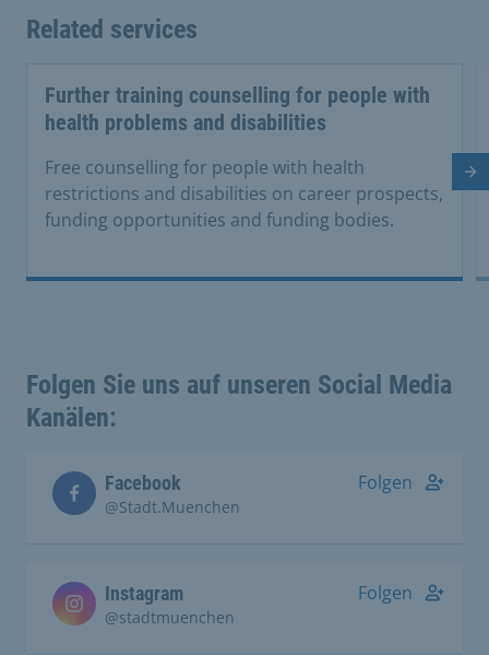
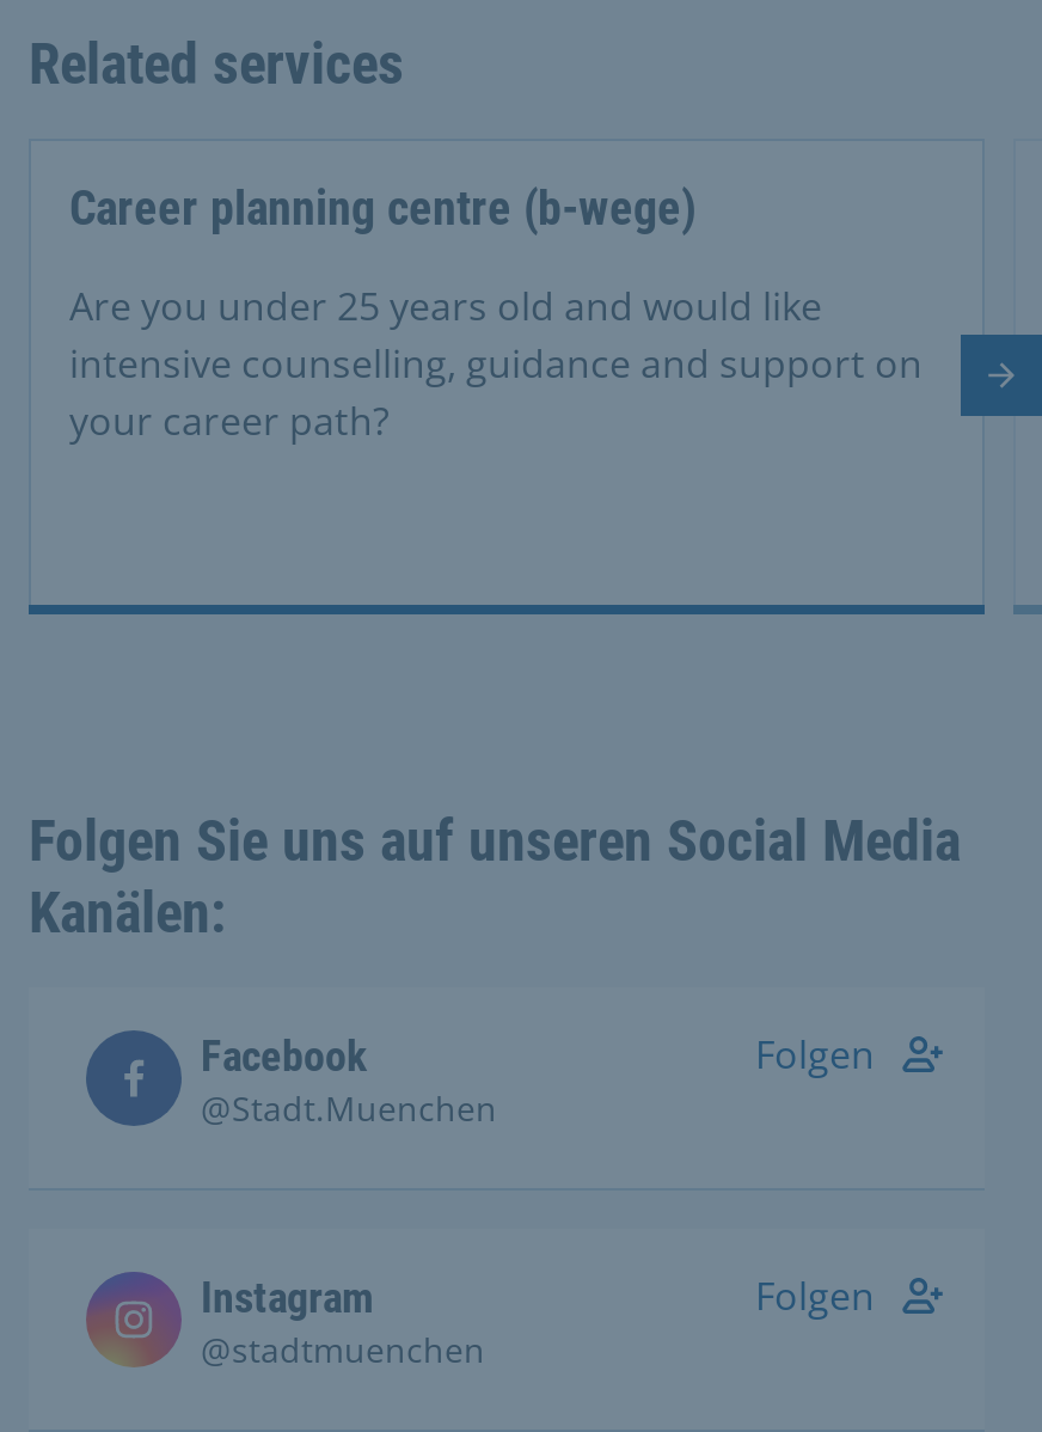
[45,82,430,135] Further training counselling for people with | health problems and disabilities -> [69,179,695,236] Career planning centre (b-wege)
[45,155,443,231] Free counselling for people with health | restrictions and disabilities on career prospects, | funding opportunities and funding bodies. -> [69,279,923,446] Are you under 25 years old and would like | intensive counselling, guidance and support on | your career path?

